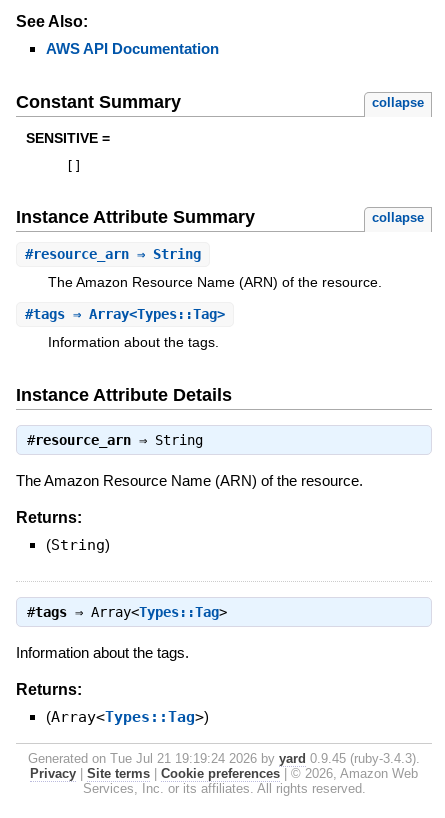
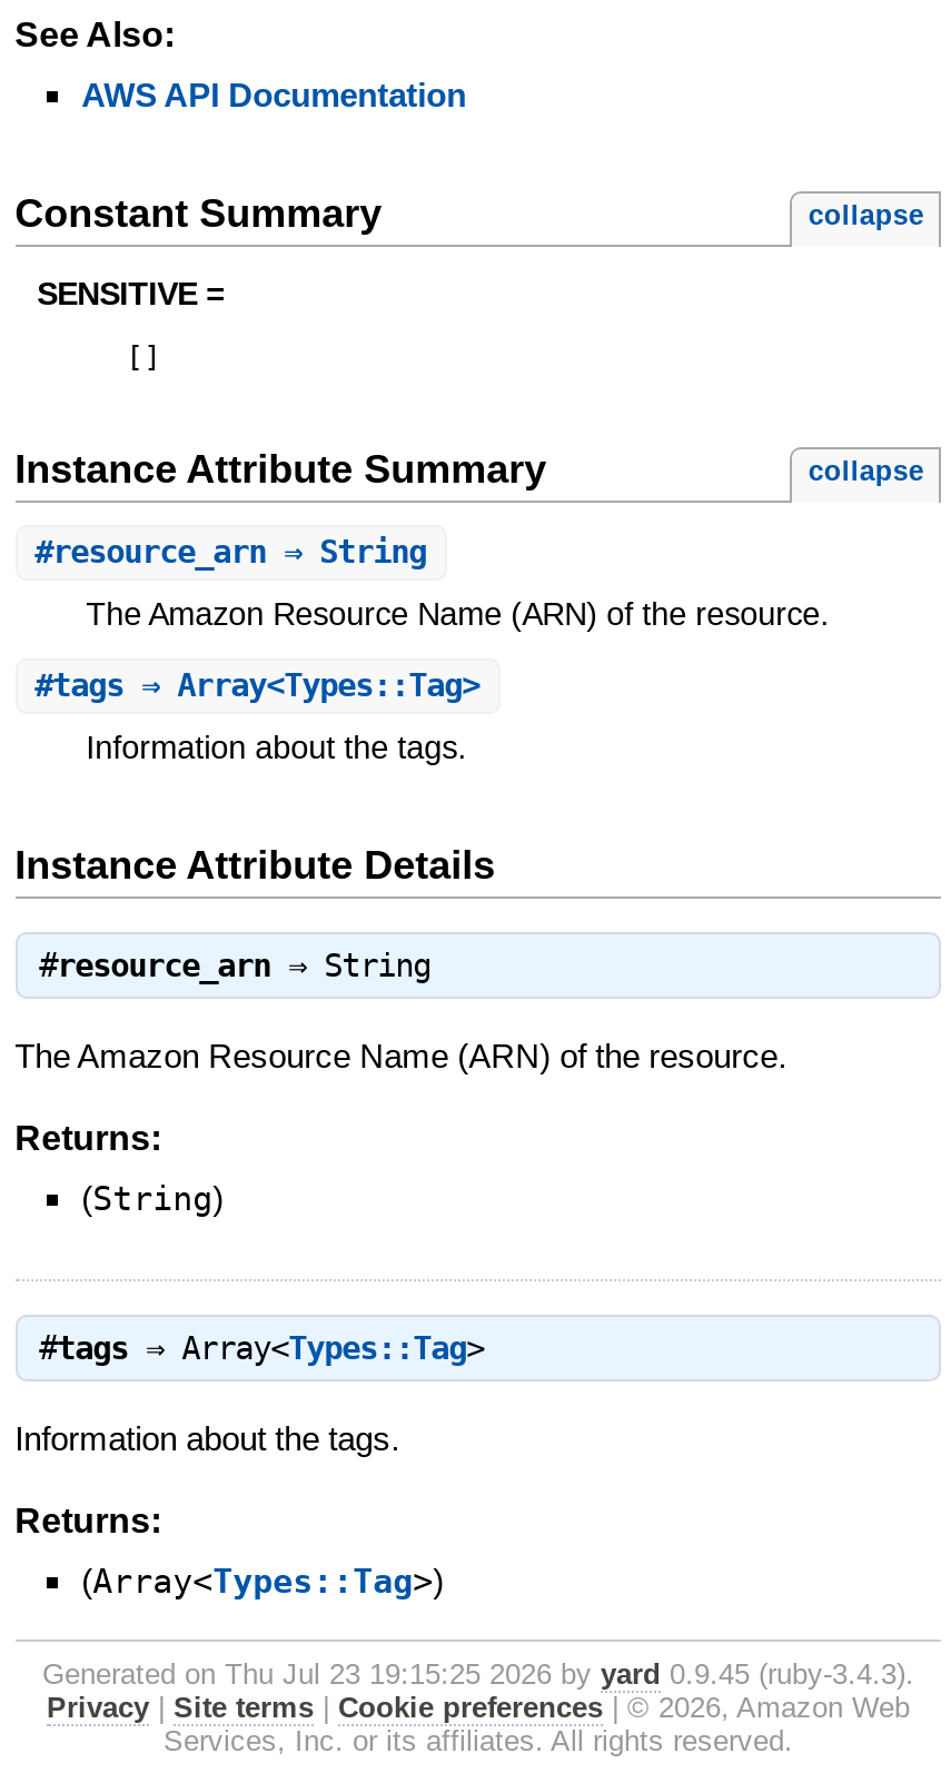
[28,751,420,766] Generated on Tue Jul 21 19:19:24 2026 by yard 0.9.45 (ruby-3.4.3). -> [42,1658,914,1692] Generated on Thu Jul 23 19:15:25 2026 by yard 0.9.45 (ruby-3.4.3).

